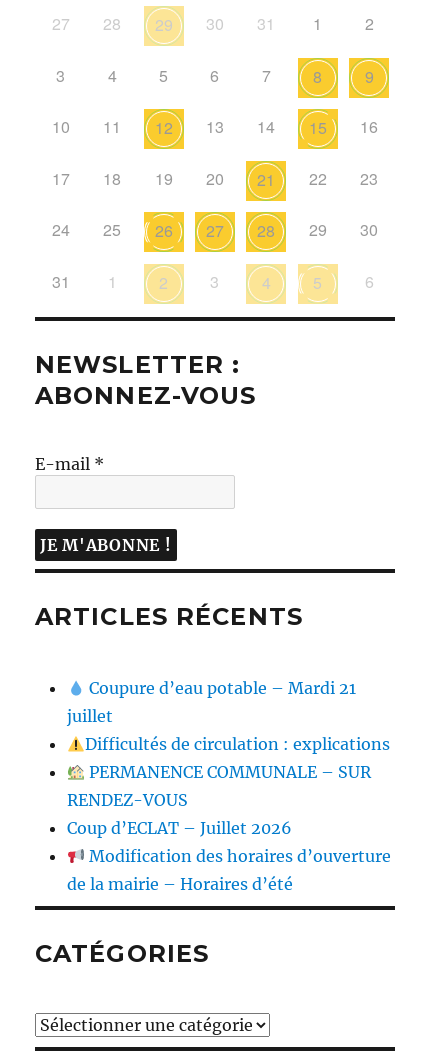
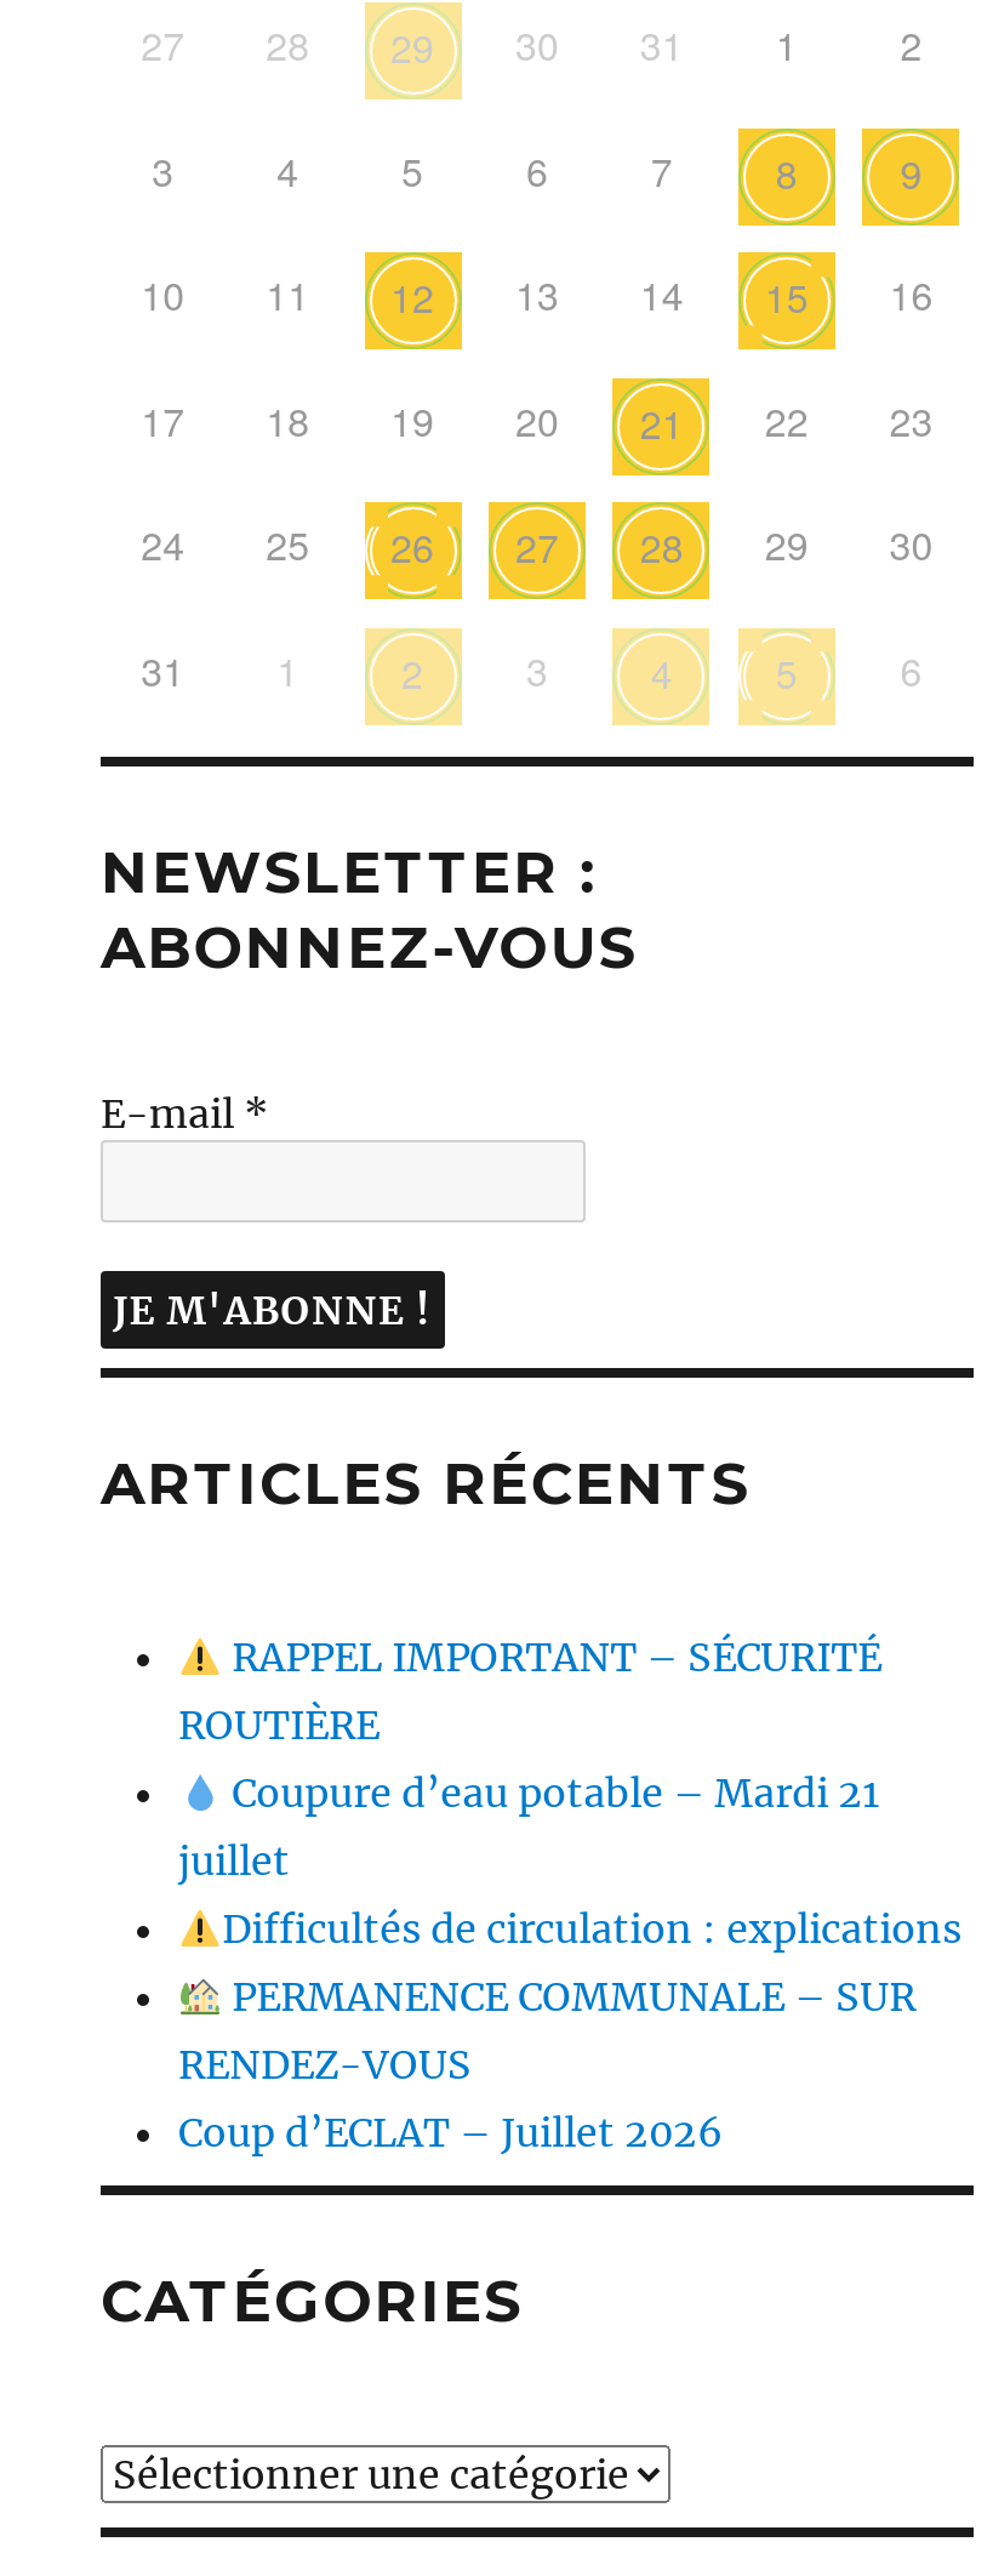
none -> [178,1633,882,1750] RAPPEL IMPORTANT – SÉCURITÉ | ROUTIÈRE
moved [67,678,390,838] -> [178,1769,962,2157]: Coupure d’eau potable – Mardi 21 | juillet | Difficultés de circulation : explications | PERMANENCE COMMUNALE – SUR | RENDEZ-VOUS | Coup d’ECLAT – Juillet 2026
[67,846,391,894] Modification des horaires d’ouverture | de la mairie – Horaires d’été -> none

